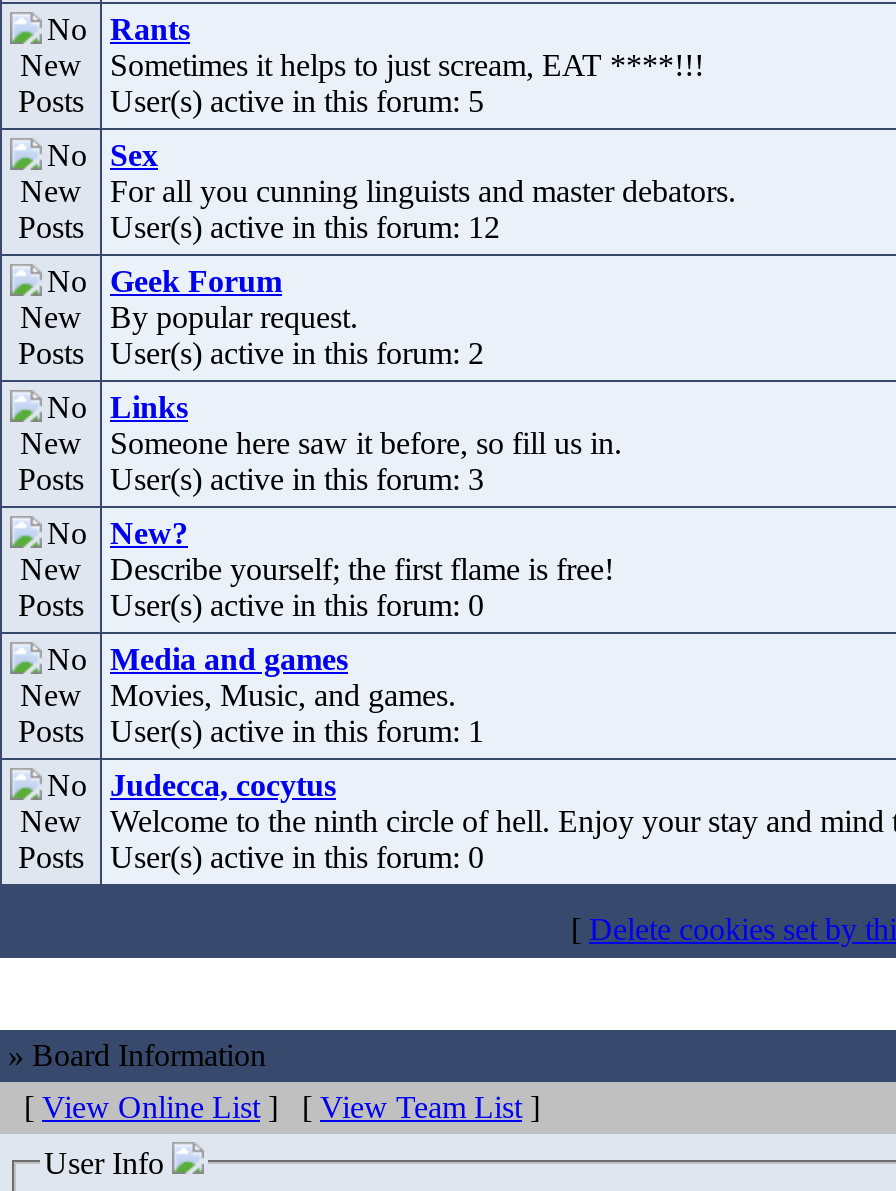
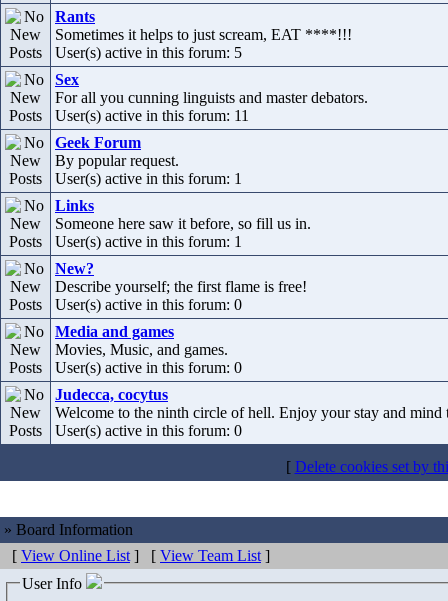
[110,210,500,244] User(s) active in this forum: 12 -> [55,107,249,124] User(s) active in this forum: 11
[110,336,484,370] User(s) active in this forum: 2 -> [55,170,242,187] User(s) active in this forum: 1
[110,462,484,496] User(s) active in this forum: 3 -> [55,233,242,250] User(s) active in this forum: 1
[110,714,484,748] User(s) active in this forum: 1 -> [55,359,242,376] User(s) active in this forum: 0

